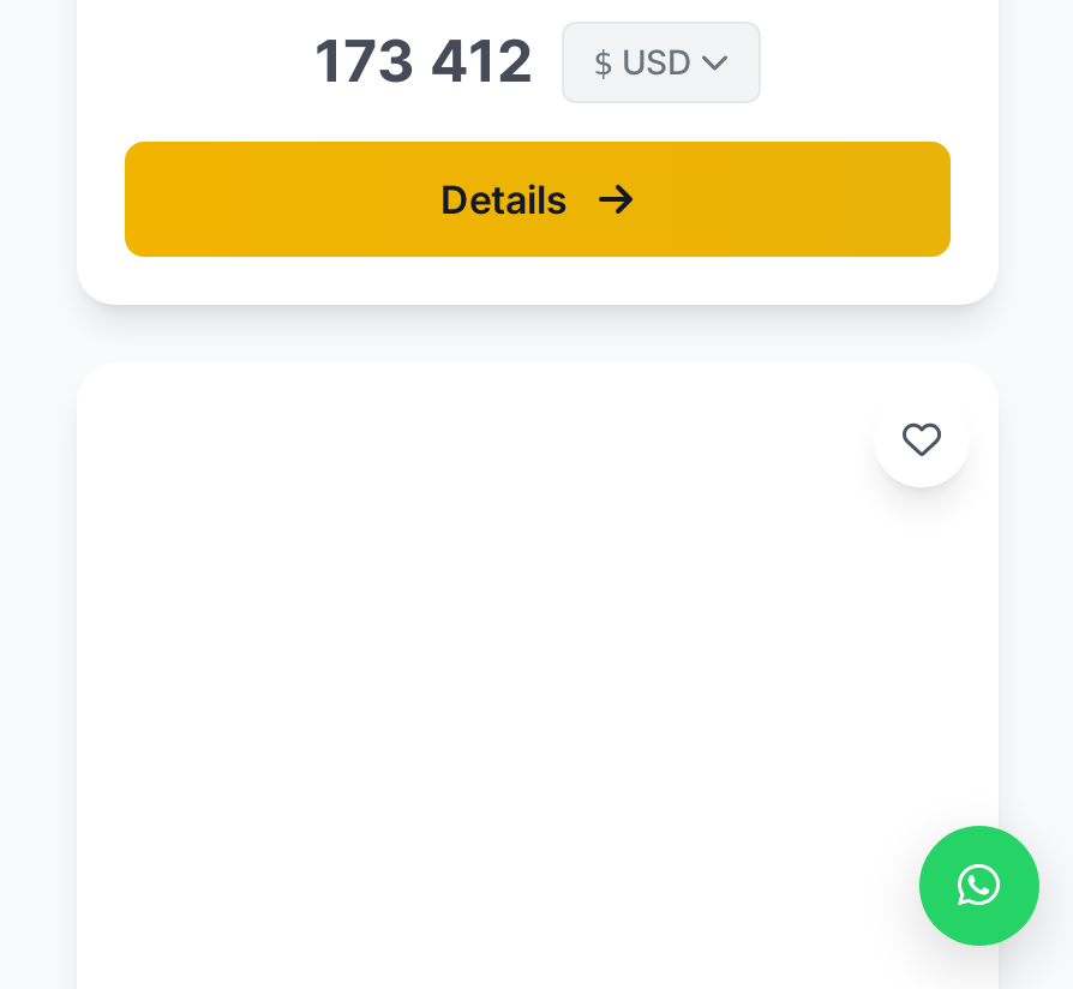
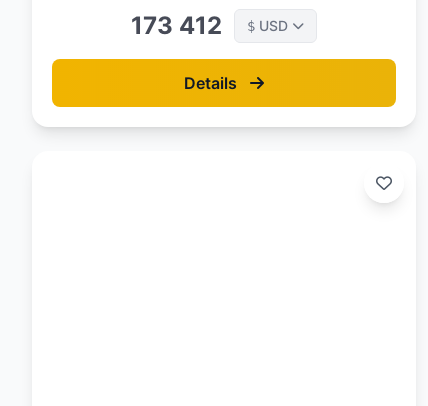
[917,823,1042,951] [image] -> none

